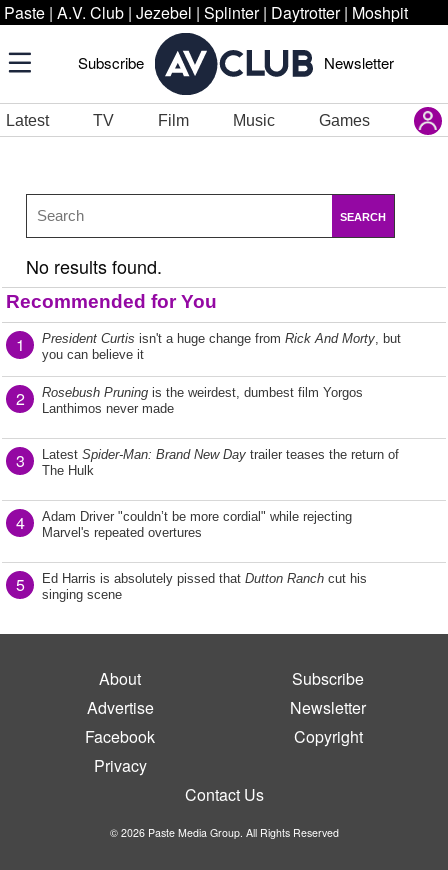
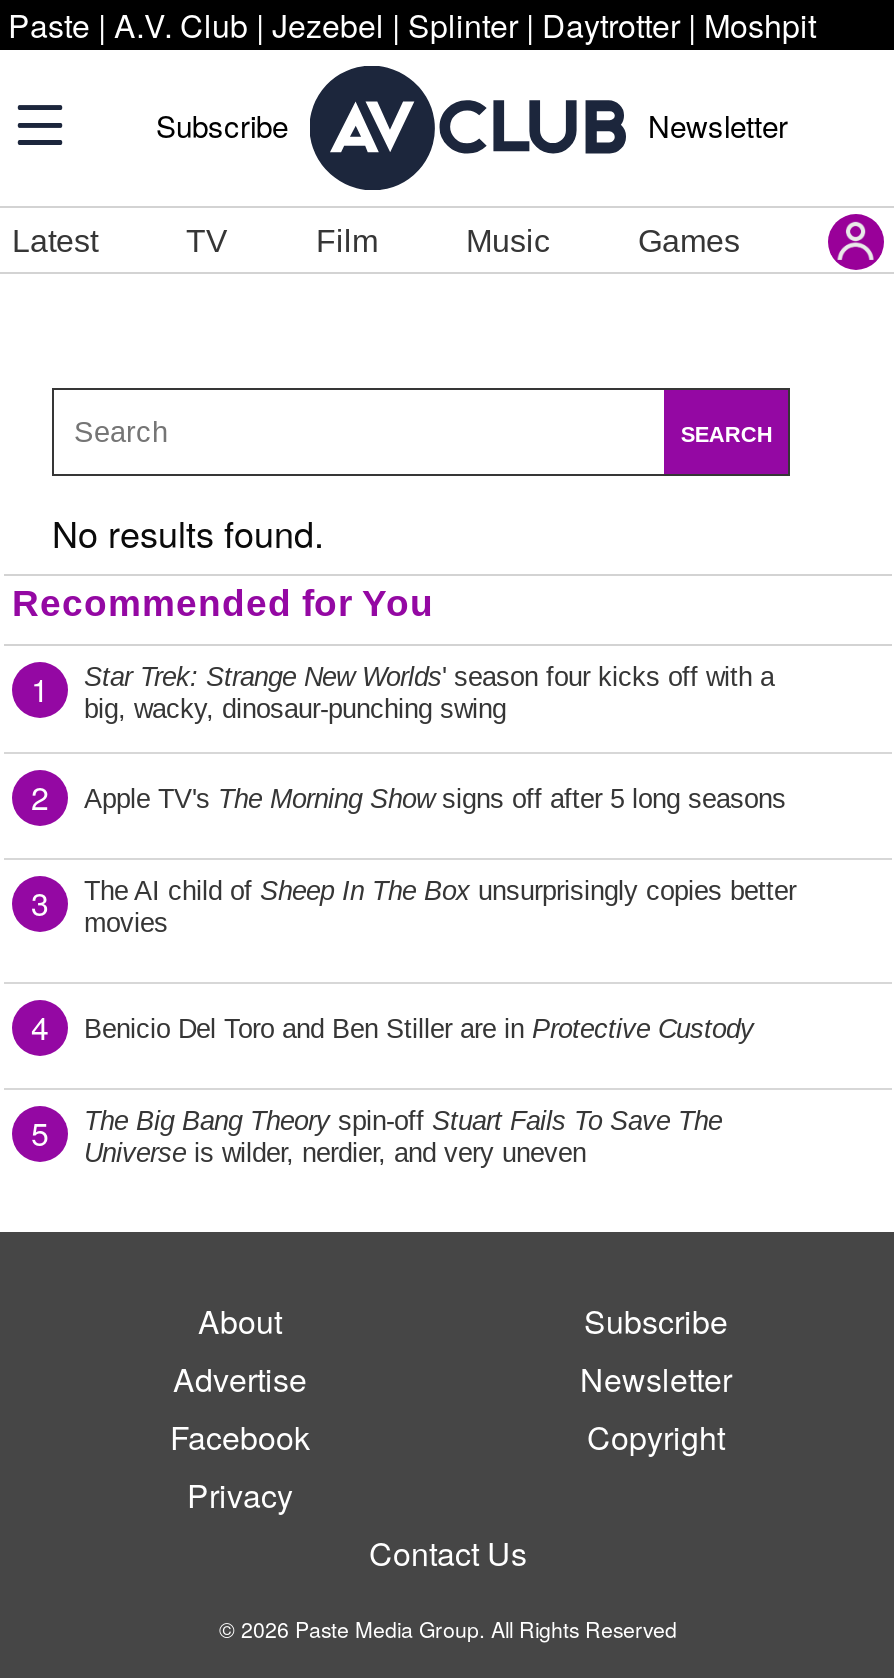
[42,331,401,362] President Curtis isn't a huge change from Rick And Morty, but | you can believe it -> [84,662,774,724] Star Trek: Strange New Worlds ' season four kicks off with a | big, wacky, dinosaur-punching swing
[42,385,363,416] Rosebush Pruning is the weirdest, dumbest film Yorgos | Lanthimos never made -> [84,784,786,814] Apple TV's The Morning Show signs off after 5 long seasons
[42,447,399,478] Latest Spider-Man: Brand New Day trailer teases the return of | The Hulk -> [84,876,796,938] The AI child of Sheep In The Box unsurprisingly copies better | movies
[42,509,352,540] Adam Driver "couldn’t be more cordial" while rejecting | Marvel's repeated overtures -> [84,1014,754,1044] Benicio Del Toro and Ben Stiller are in Protective Custody
[42,571,367,602] Ed Harris is absolutely pissed that Dutton Ranch cut his | singing scene -> [84,1106,722,1168] The Big Bang Theory spin-off Stuart Fails To Save The | Universe is wilder, nerdier, and very uneven

